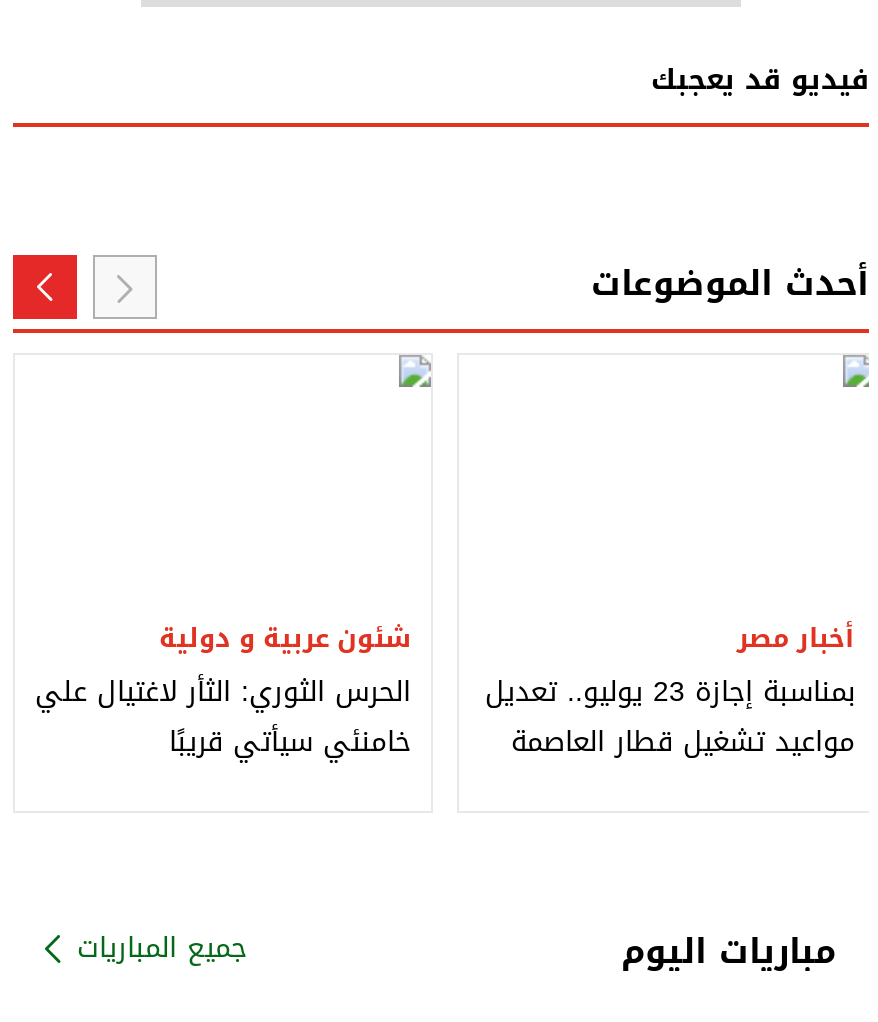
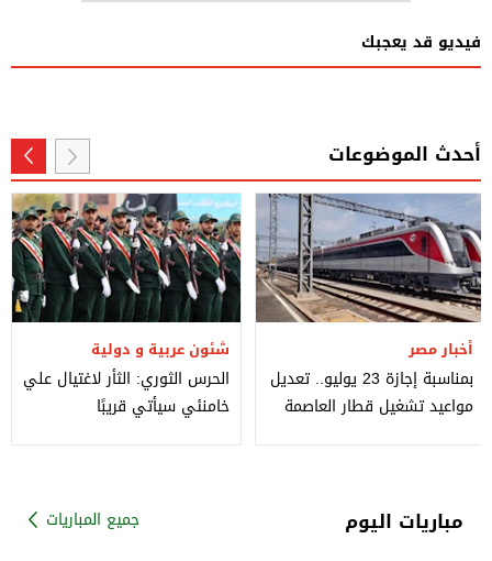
none -> [11,193,242,323] [image]
none -> [255,193,482,323] [image]

